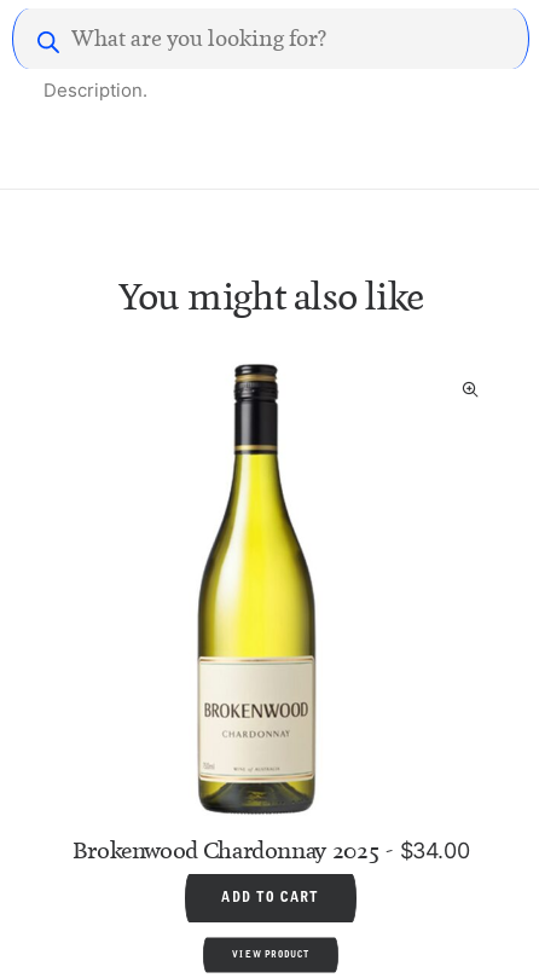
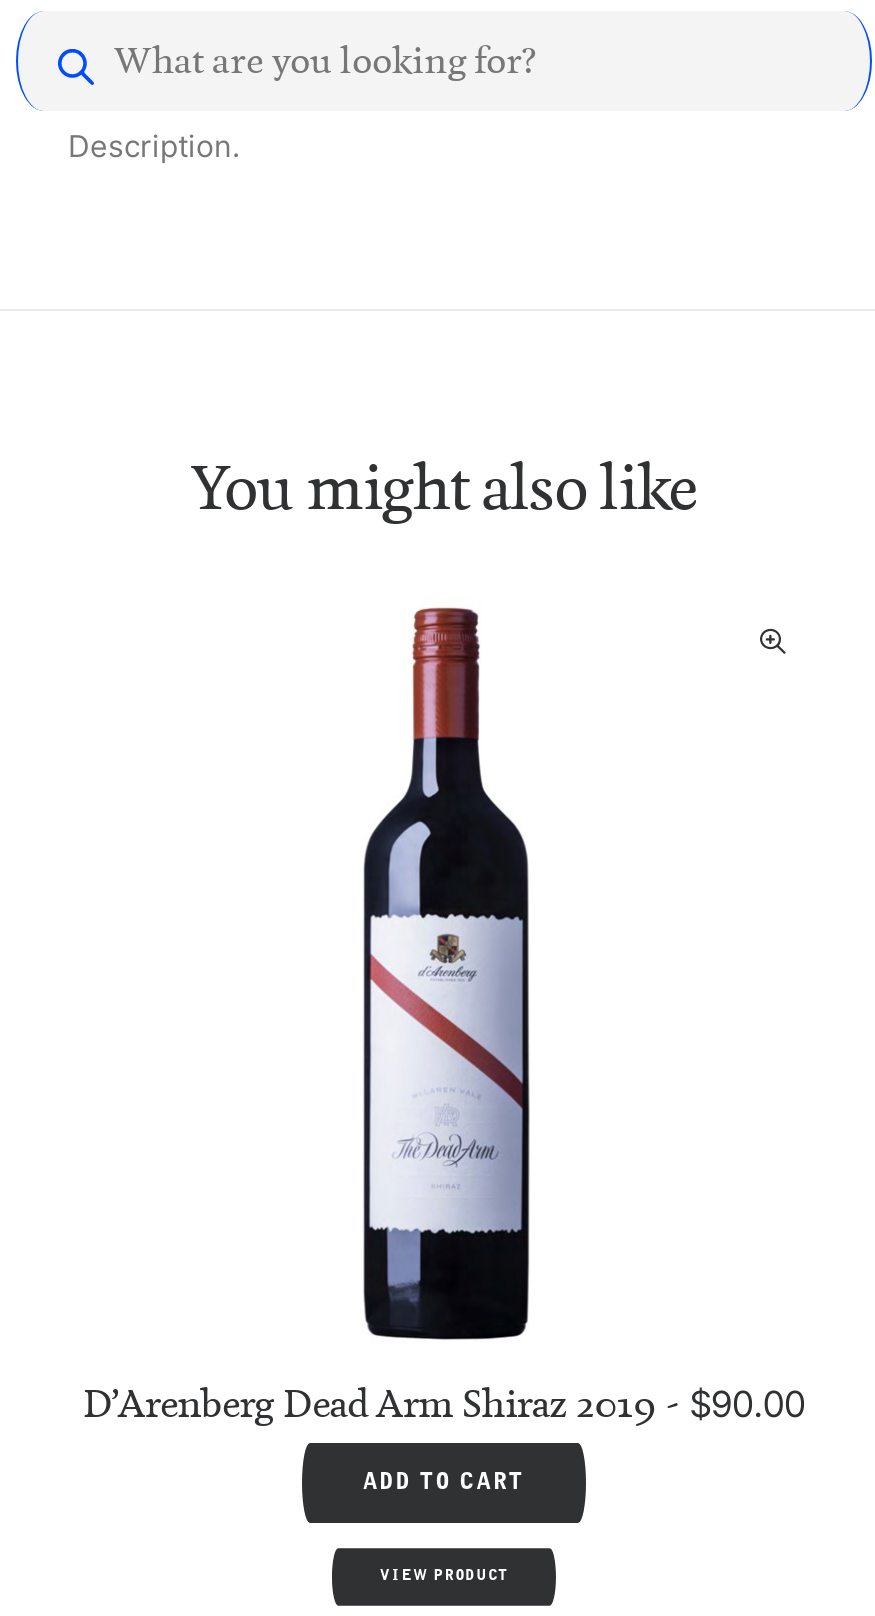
[72,363,469,866] [image] | Brokenwood Chardonnay 2025 | $34.00 -> [83,599,805,1429] [image] | D’Arenberg Dead Arm Shiraz 2019 | $90.00

